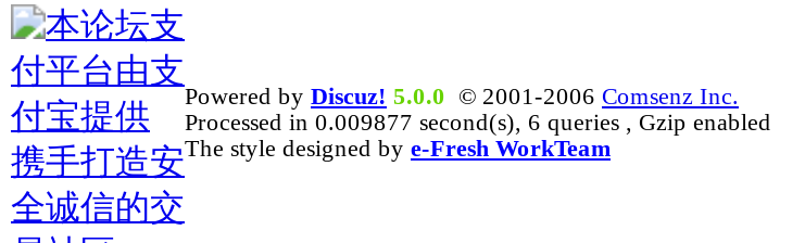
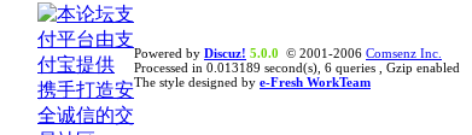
[185,108,771,135] Processed in 0.009877 second(s), 6 queries , Gzip enabled -> [134,60,460,75] Processed in 0.013189 second(s), 6 queries , Gzip enabled

